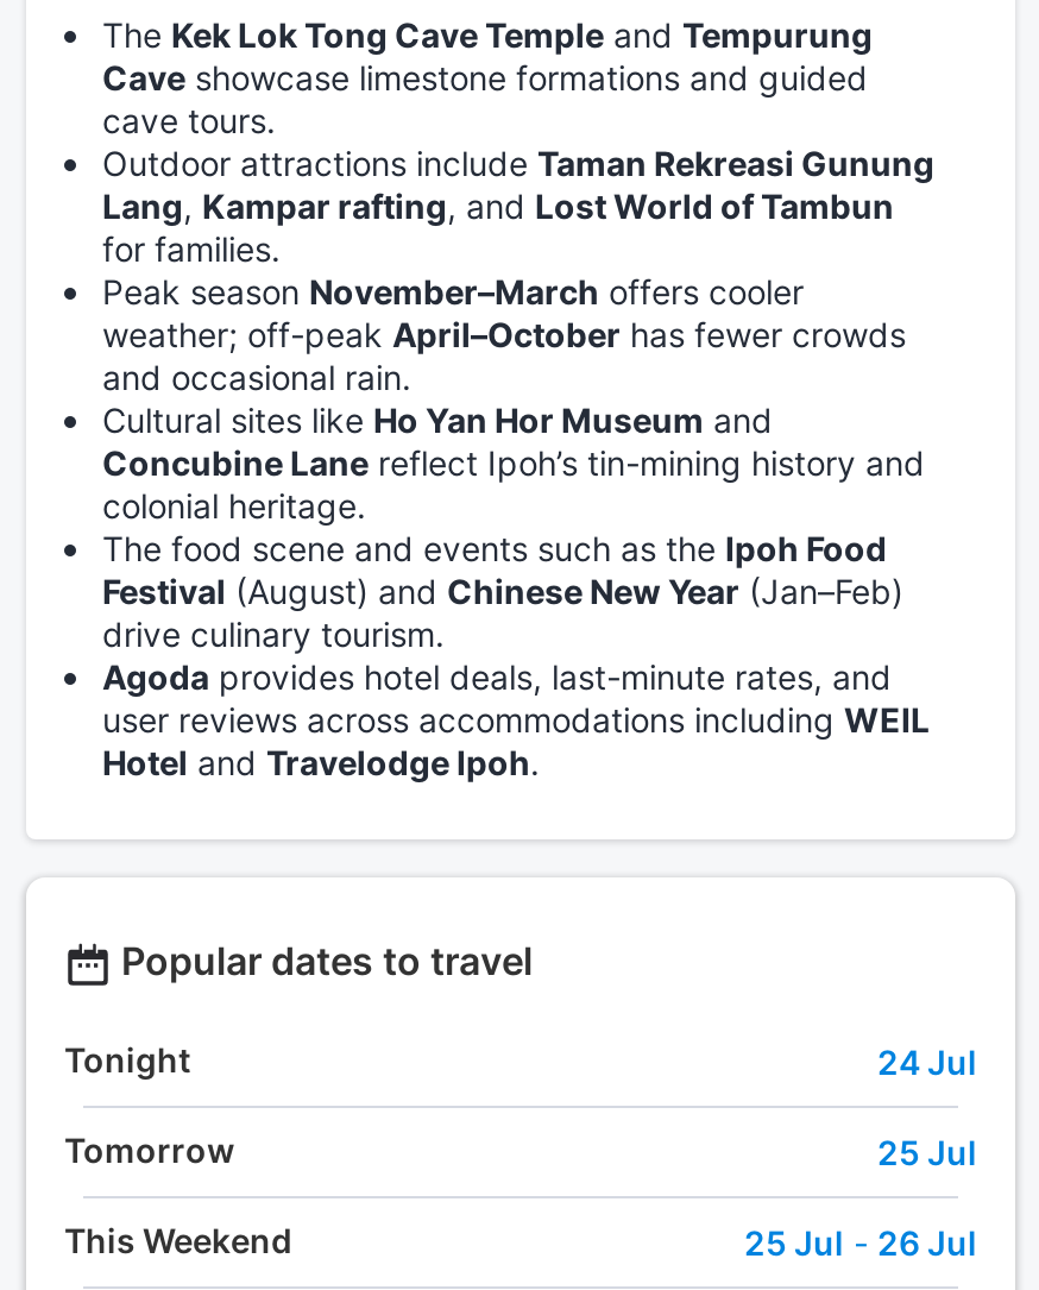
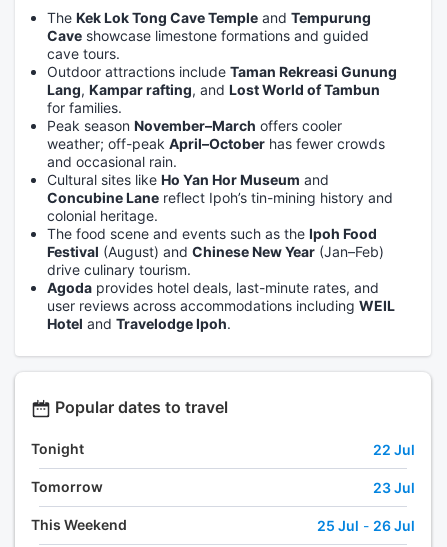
[877,1041,977,1082] 24 Jul -> [373,441,415,458] 22 Jul
[877,1132,977,1172] 25 Jul -> [373,479,415,496] 23 Jul

